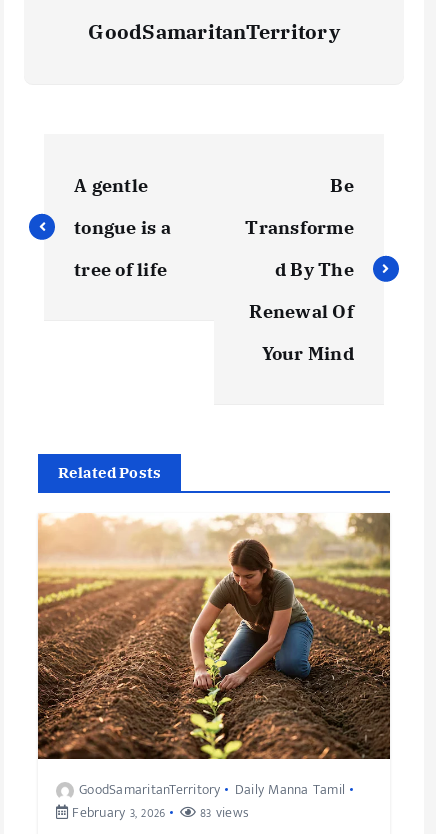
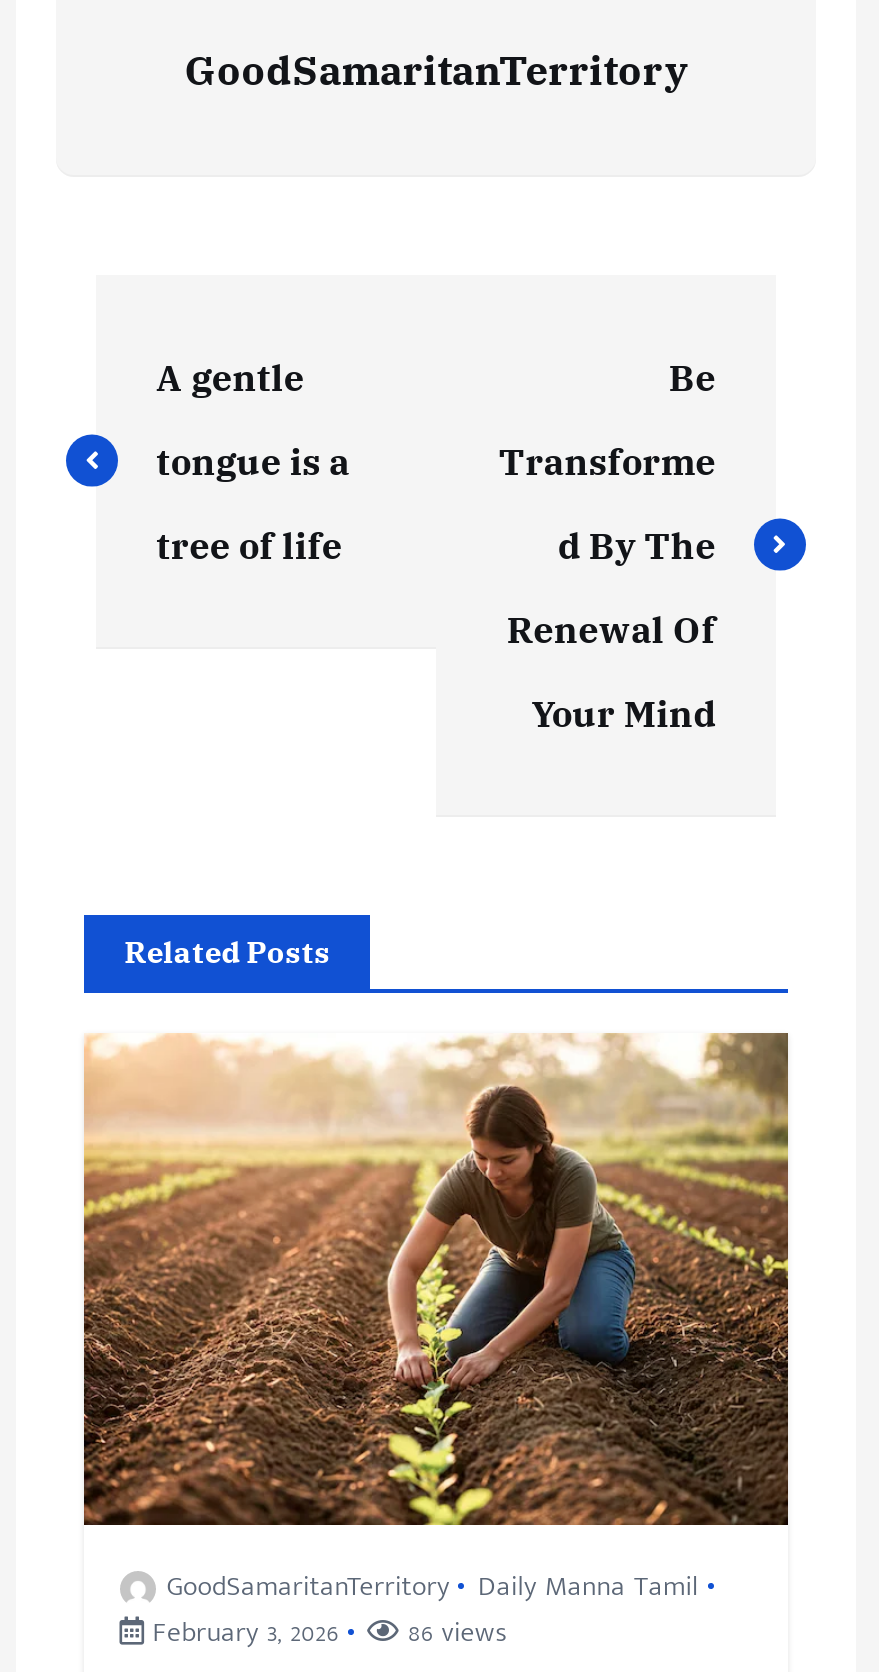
[68,801,249,824] February 3, 2026 83 views -> [144,1609,508,1655] February 3, 2026 86 views

